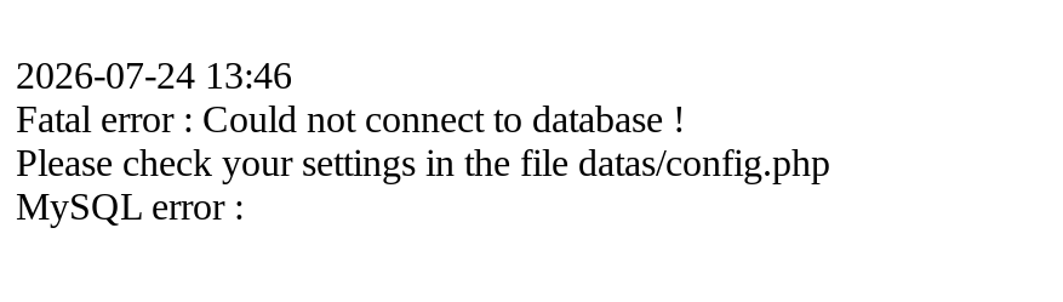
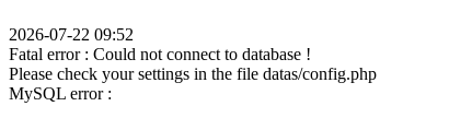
[16,55,292,96] 2026-07-24 13:46 -> [9,25,134,44] 2026-07-22 09:52

